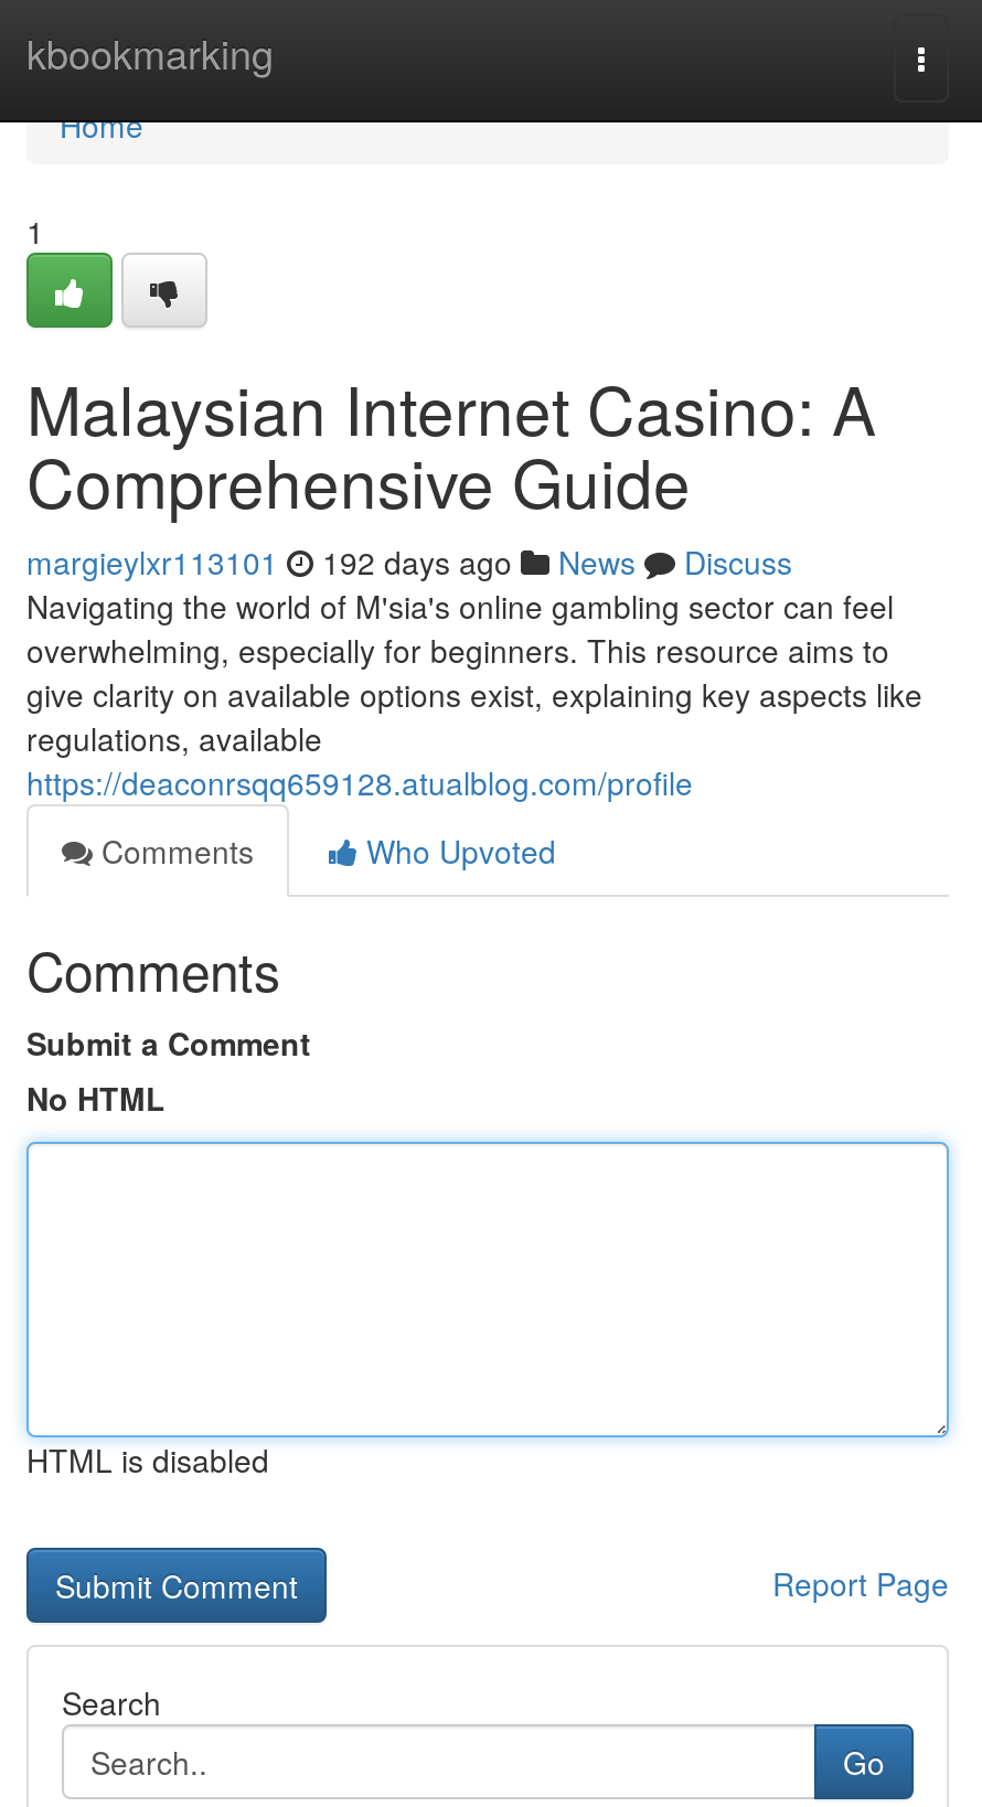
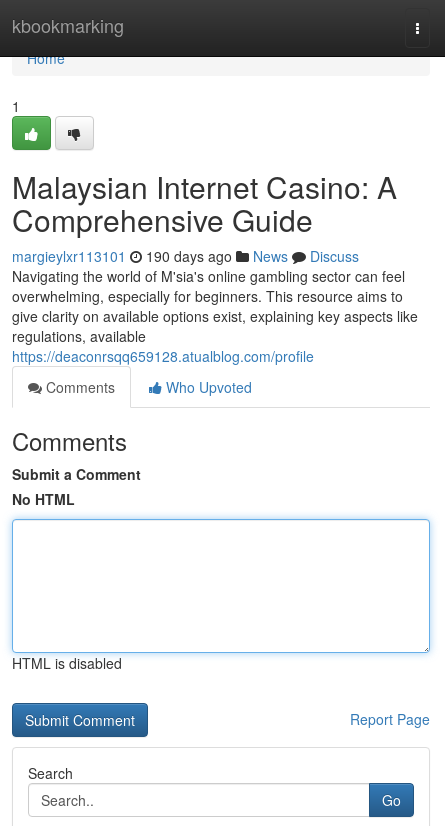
[26,539,792,584] margieylxr113101 192 days ago News Discuss -> [12,246,359,266] margieylxr113101 190 days ago News Discuss

